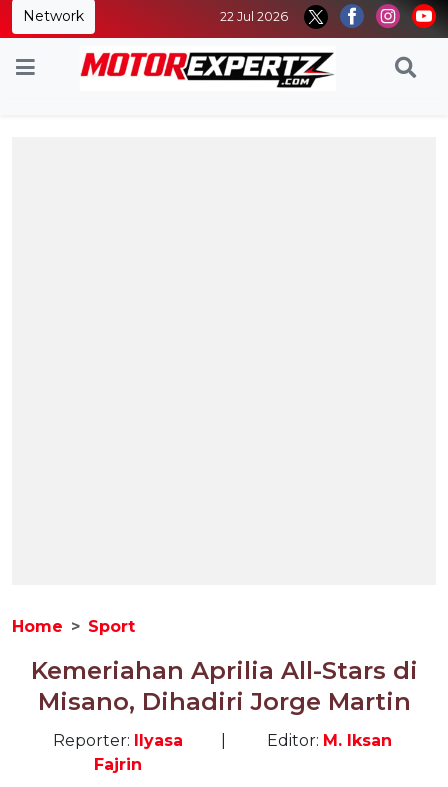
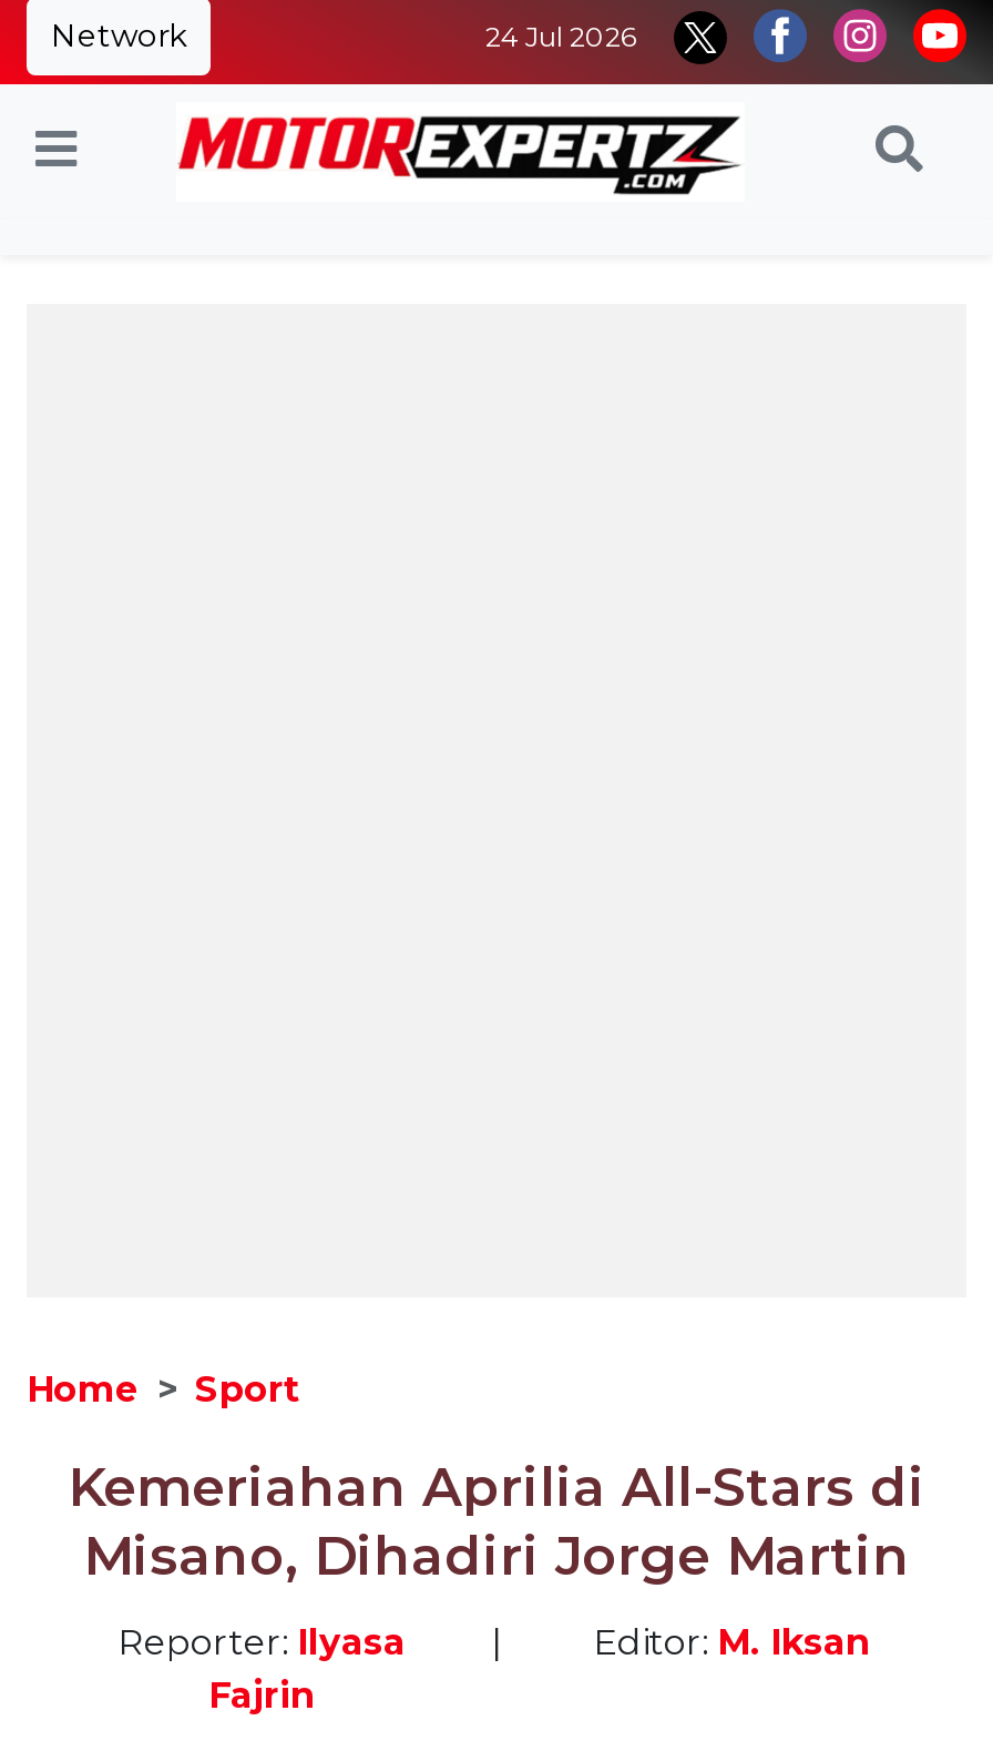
[220,9,288,24] 22 Jul 2026 -> [485,20,638,53] 24 Jul 2026

